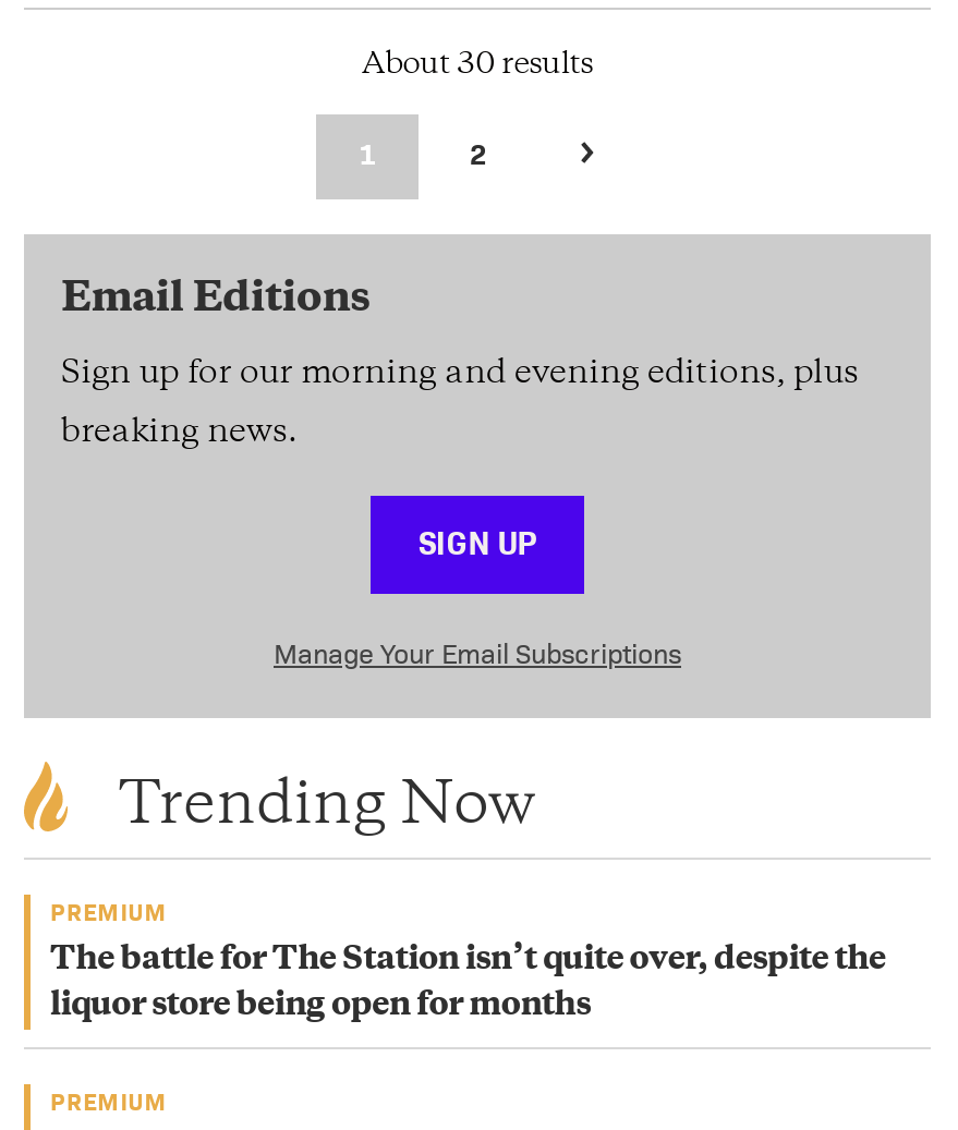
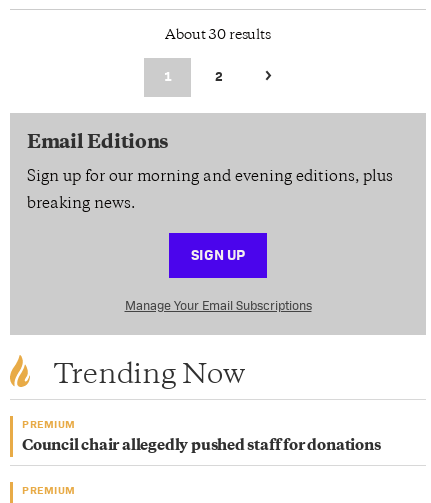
[50,946,885,1024] The battle for The Station isn’t quite over, despite the | liquor store being open for months -> [22,439,380,454] Council chair allegedly pushed staff for donations

